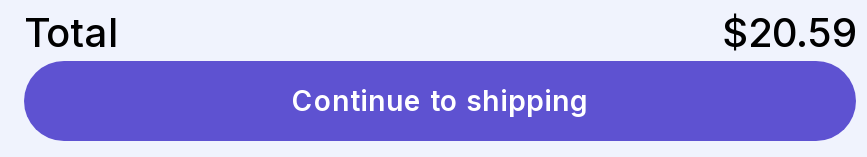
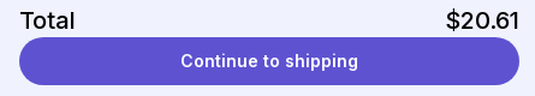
[722,9,856,57] $20.59 -> [445,6,519,35] $20.61

